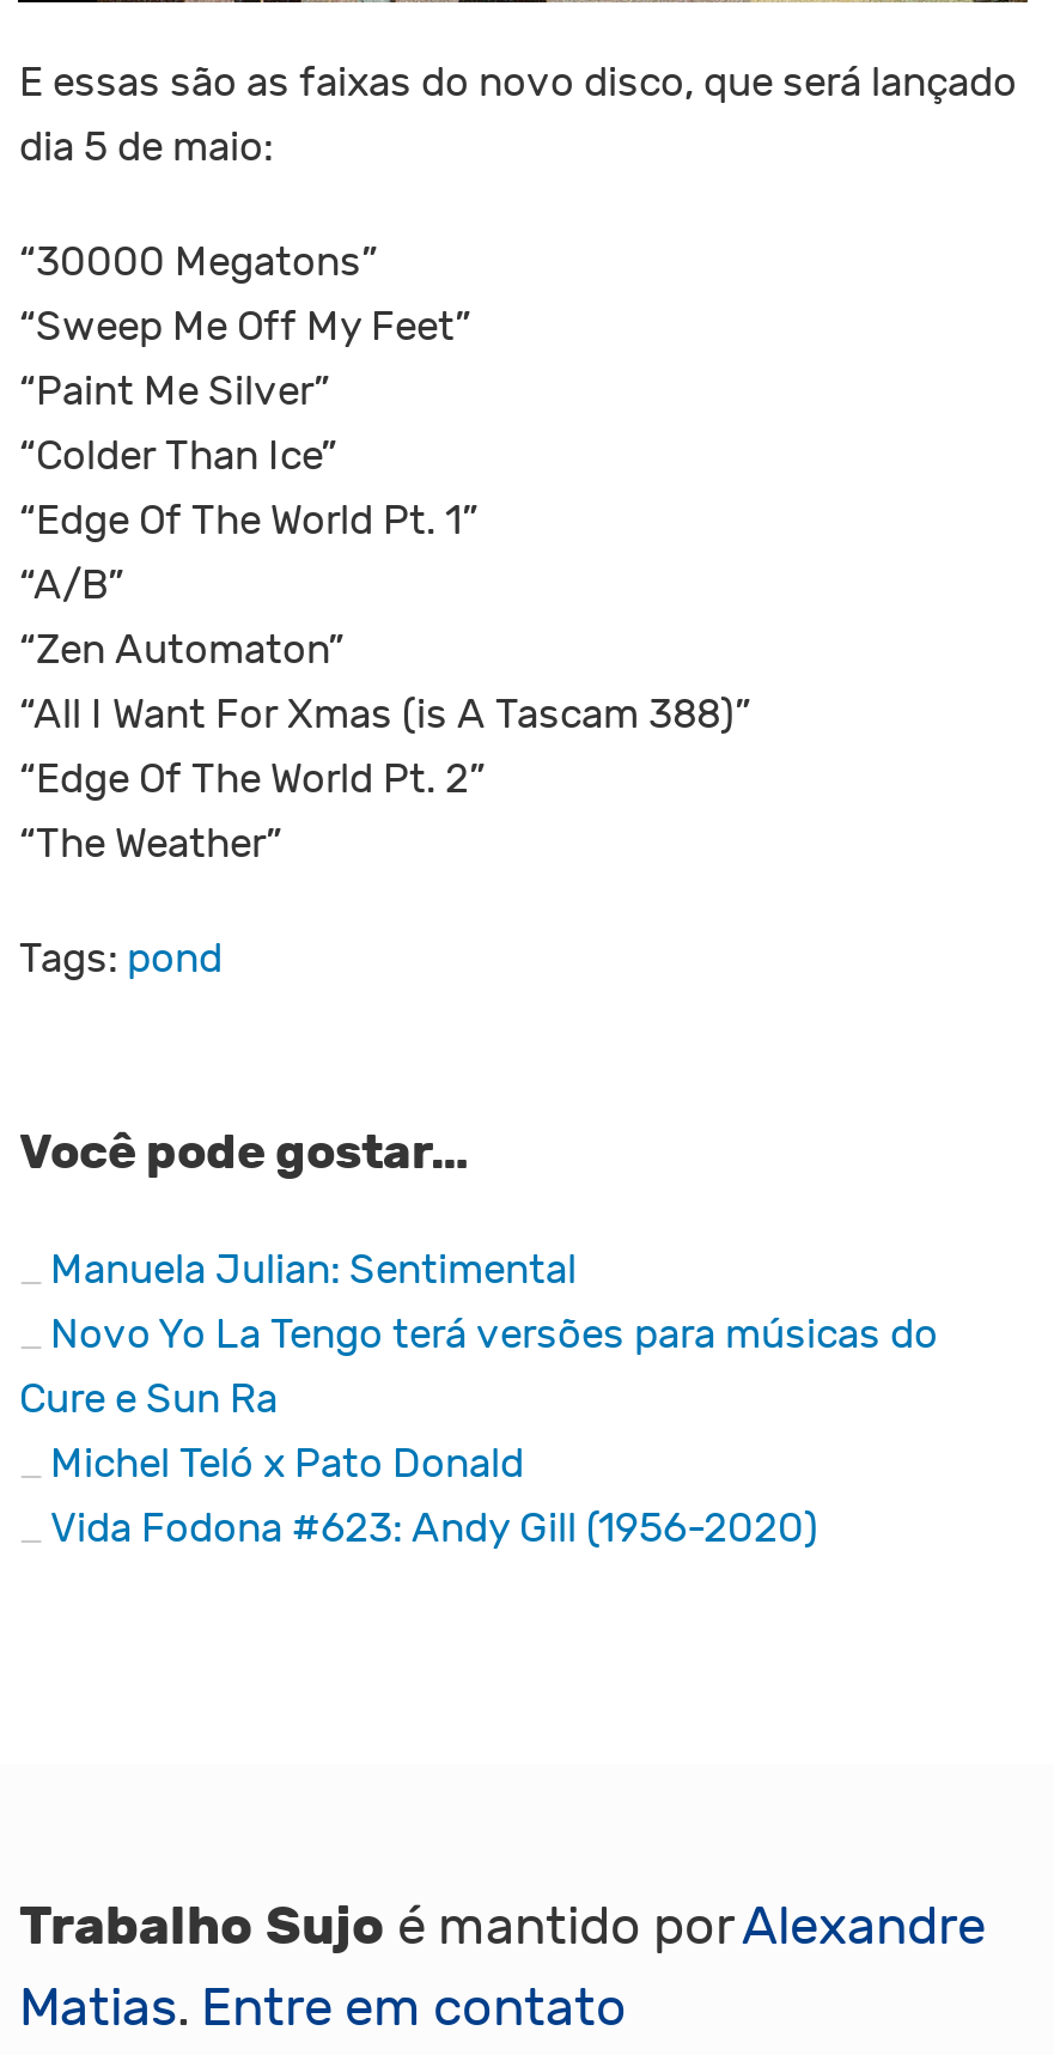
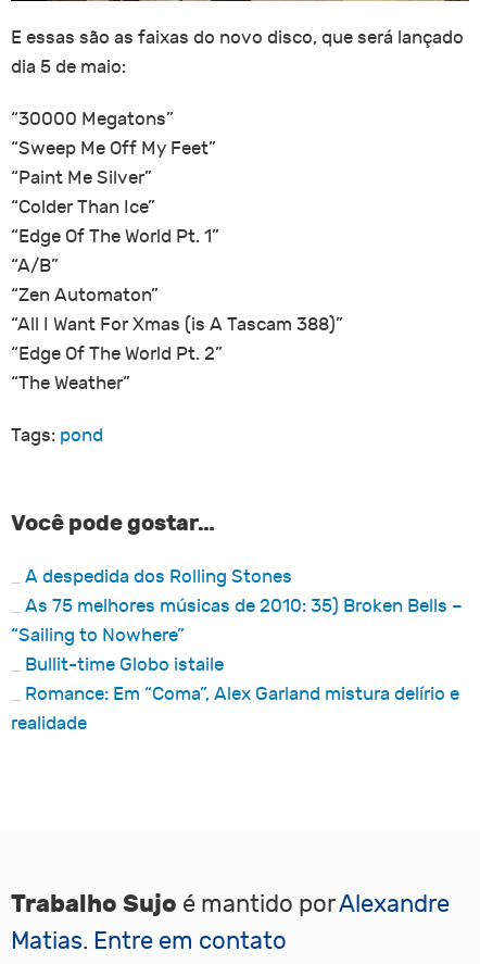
[19,1248,938,1554] Manuela Julian: Sentimental | Novo Yo La Tengo terá versões para músicas do | Cure e Sun Ra | Michel Teló x Pato Donald | Vida Fodona #623: Andy Gill (1956-2020) -> [11,567,463,735] A despedida dos Rolling Stones | As 75 melhores músicas de 2010: 35) Broken Bells – | “Sailing to Nowhere” | Bullit-time Globo istaile | Romance: Em “Coma”, Alex Garland mistura delírio e | realidade

